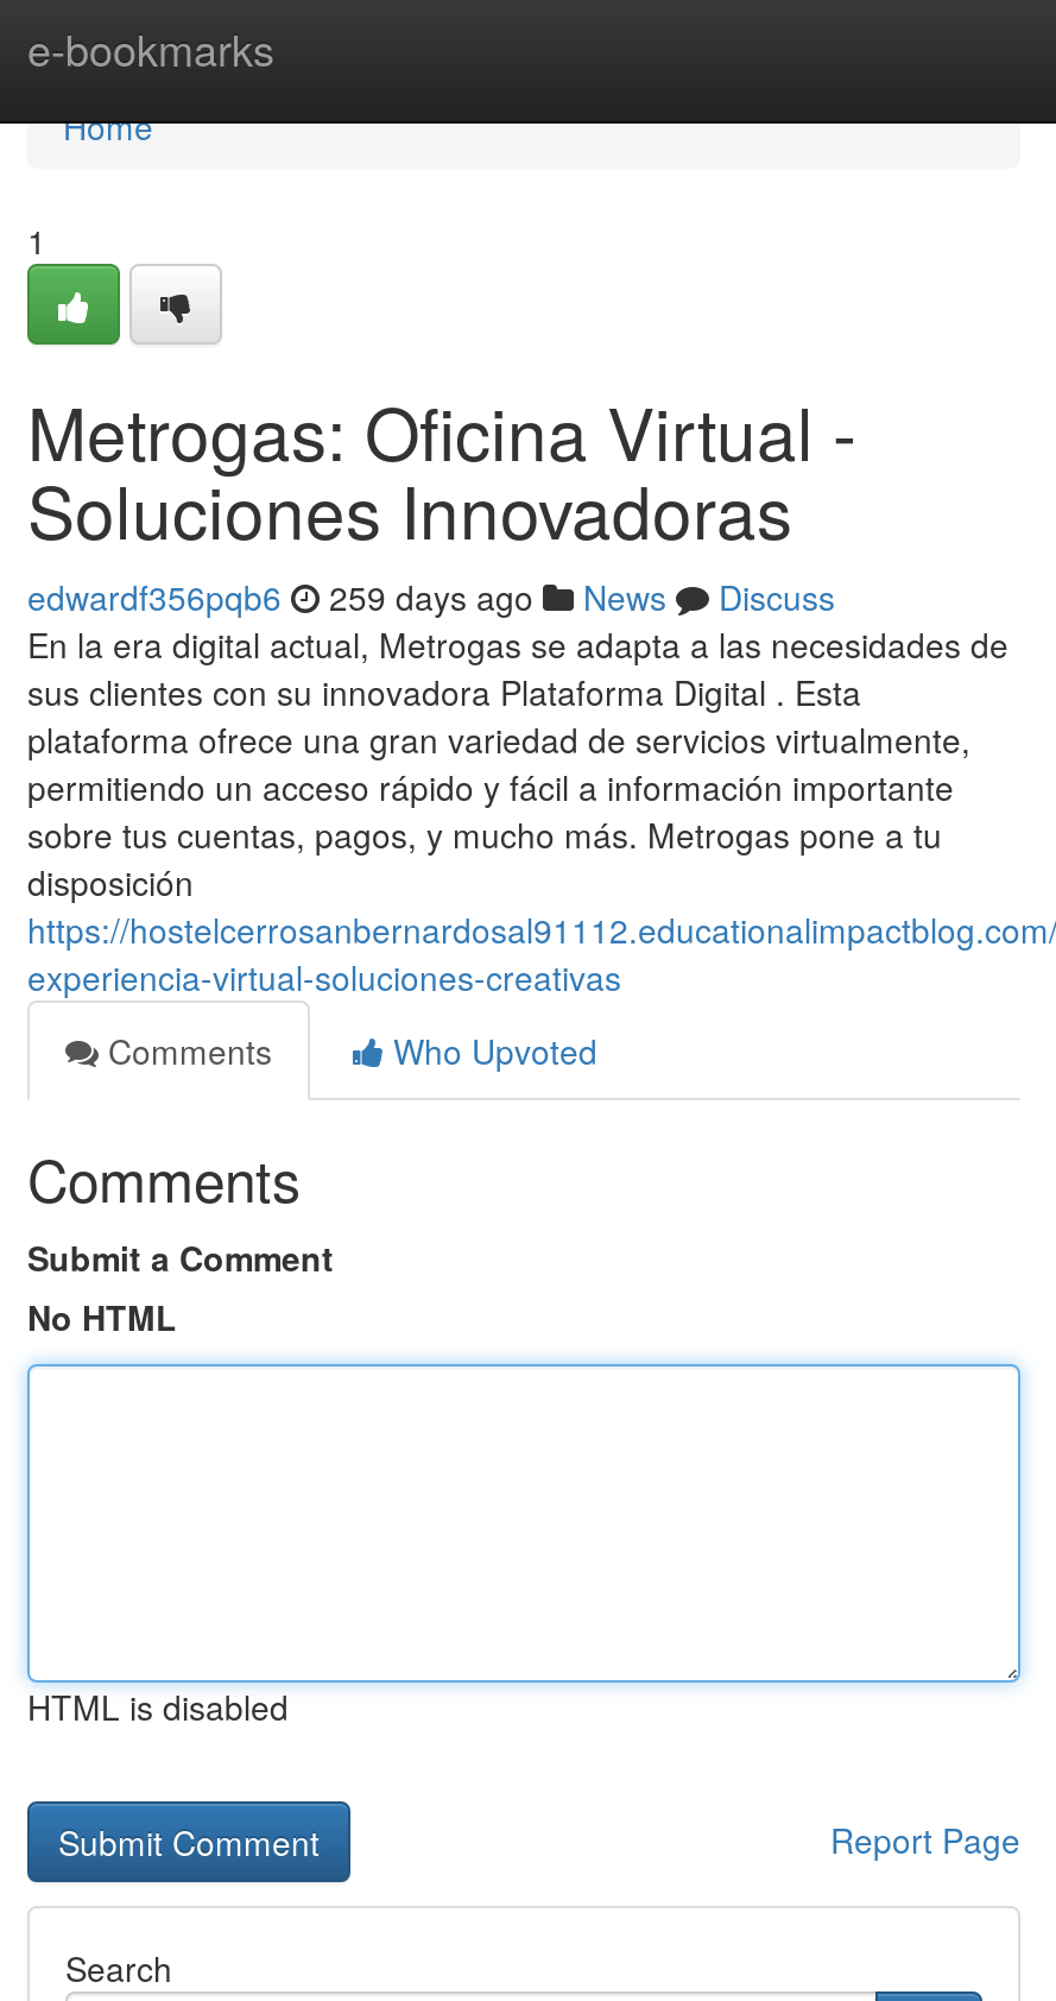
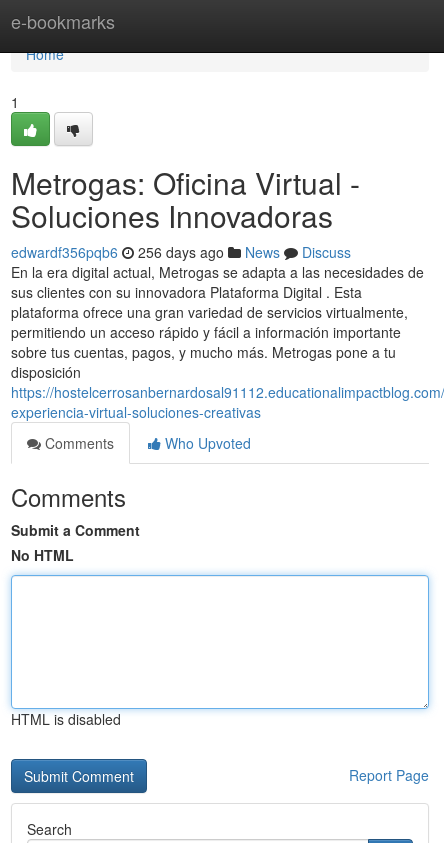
[27,573,835,620] edwardf356pqb6 259 days ago News Discuss -> [11,242,351,262] edwardf356pqb6 256 days ago News Discuss

